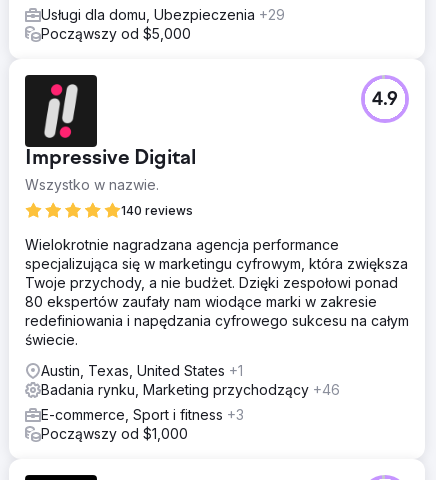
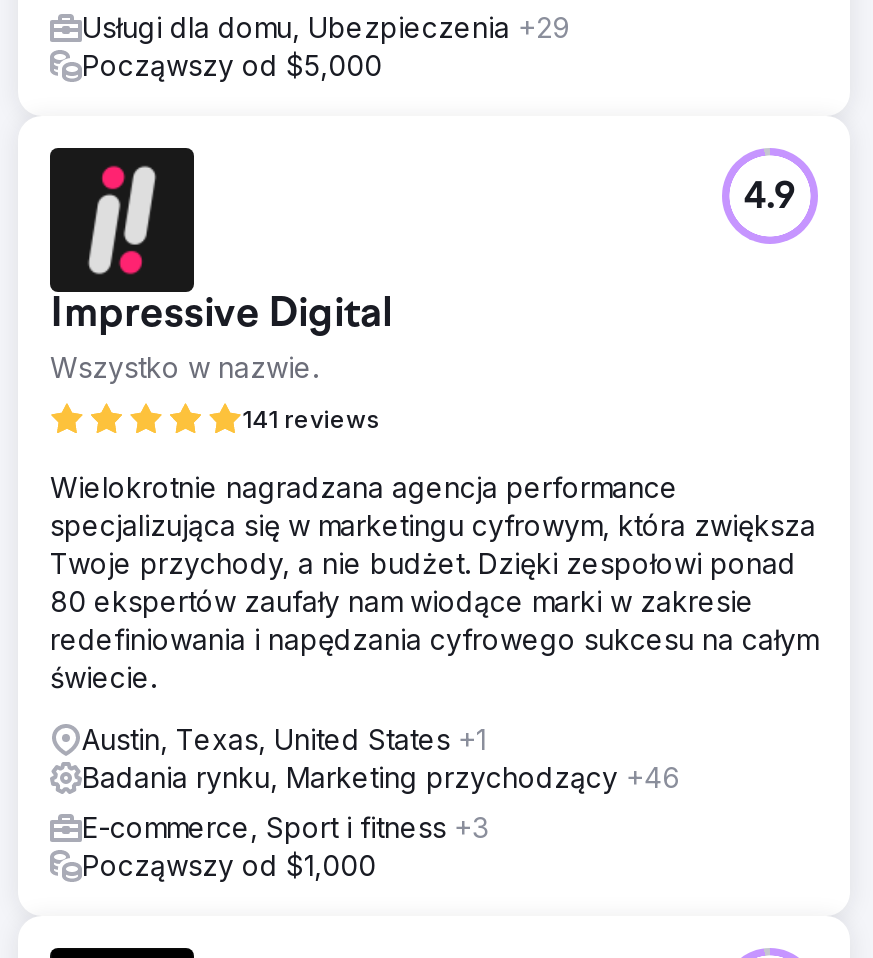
[121,203,193,218] 140 reviews -> [242,404,380,434] 141 reviews

